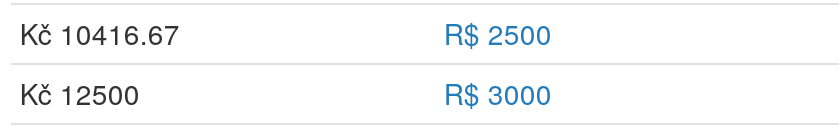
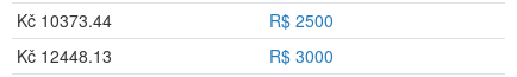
[20,13,180,53] Kč 10416.67 -> [17,8,112,32] Kč 10373.44
[20,73,140,113] Kč 12500 -> [17,44,112,68] Kč 12448.13

